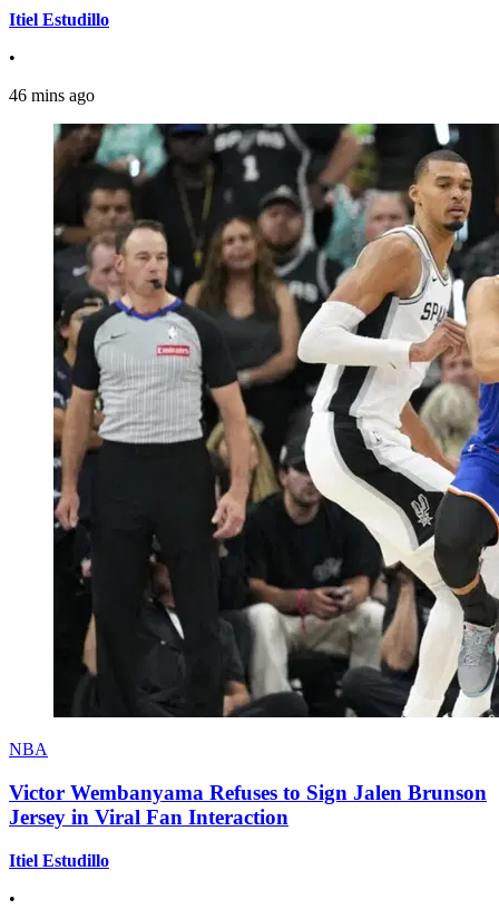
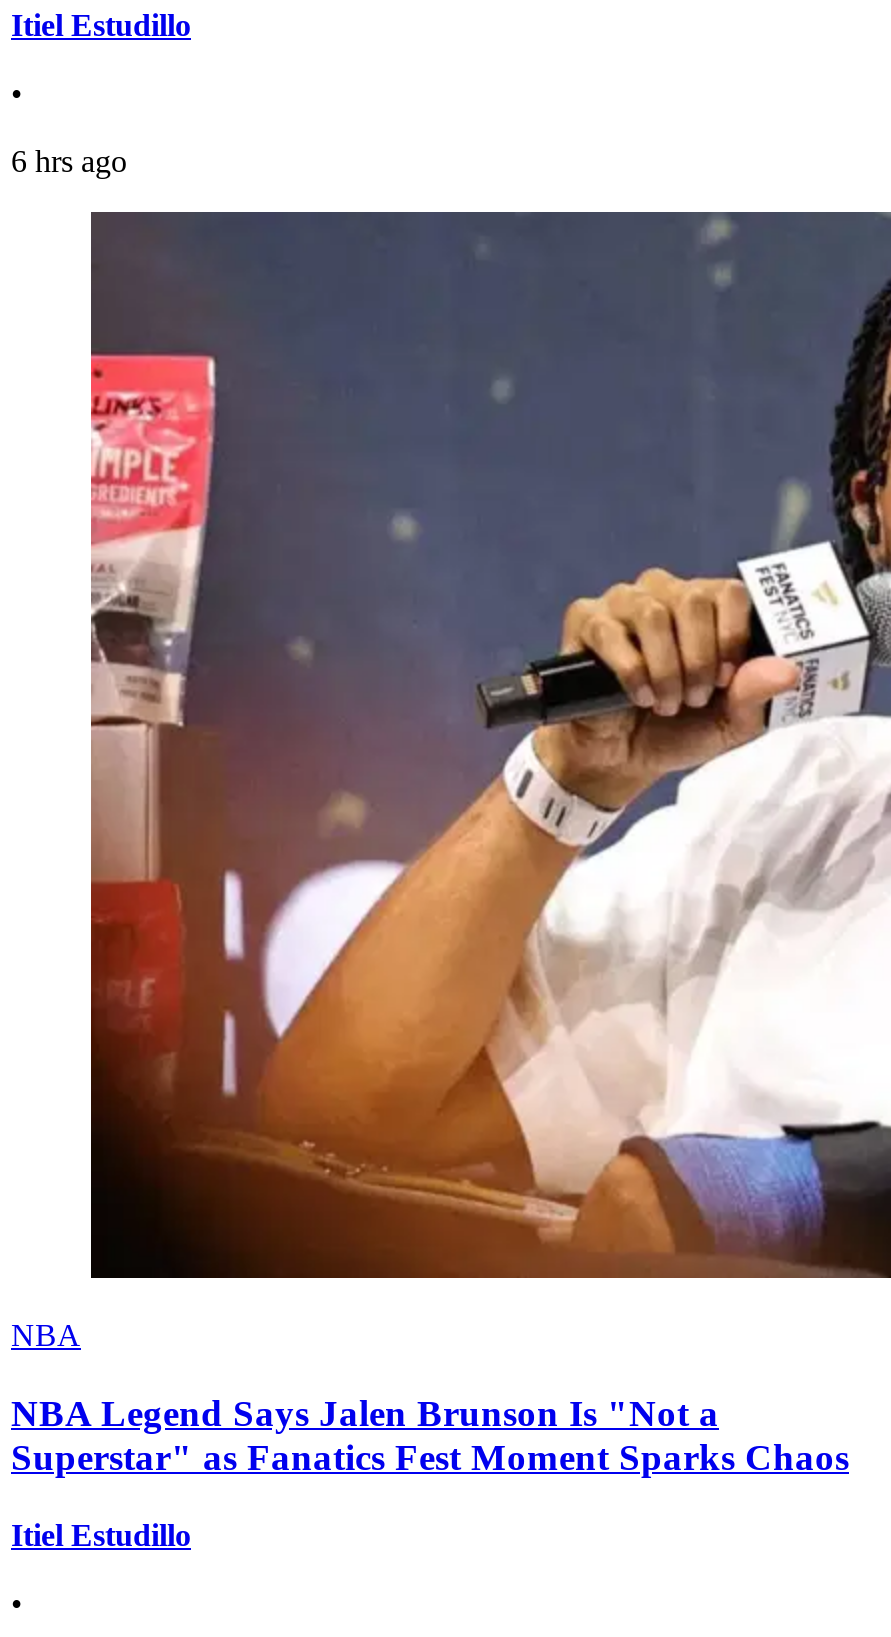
[9,86,95,105] 46 mins ago -> [11,145,127,179] 6 hrs ago
[52,123,496,718] [image] -> [89,210,885,1280] [image]
[9,781,487,829] Victor Wembanyama Refuses to Sign Jalen Brunson | Jersey in Viral Fan Interaction -> [11,1392,849,1478] NBA Legend Says Jalen Brunson Is "Not a | Superstar" as Fanatics Fest Moment Sparks Chaos

